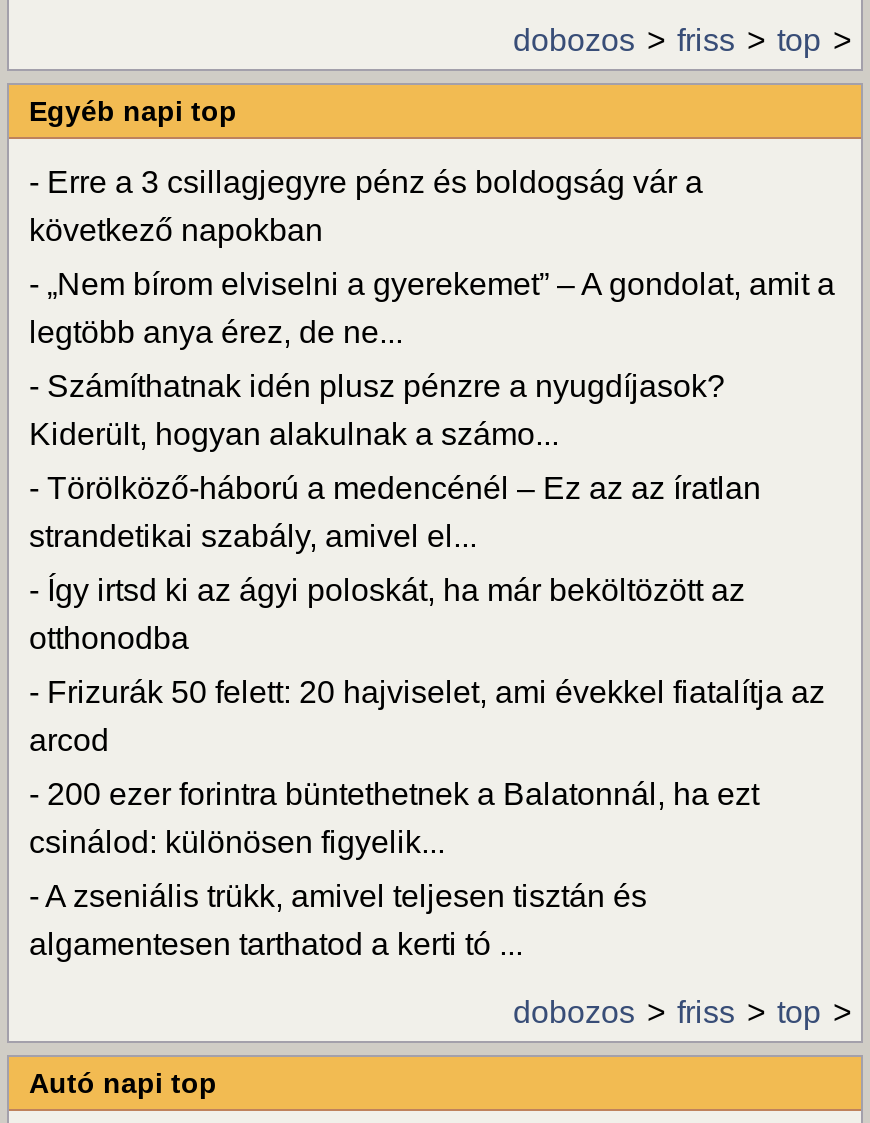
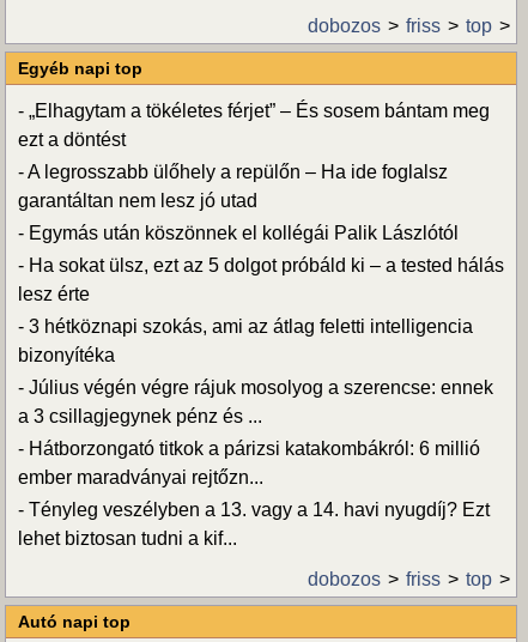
[29,165,703,247] - Erre a 3 csillagjegyre pénz és boldogság vár a | következő napokban -> [18,101,490,150] - „Elhagytam a tökéletes férjet” – És sosem bántam meg | ezt a döntést
[29,267,835,349] - „Nem bírom elviselni a gyerekemet” – A gondolat, amit a | legtöbb anya érez, de ne... -> [18,162,448,211] - A legrosszabb ülőhely a repülőn – Ha ide foglalsz | garantáltan nem lesz jó utad
[29,369,725,451] - Számíthatnak idén plusz pénzre a nyugdíjasok? | Kiderült, hogyan alakulnak a számo... -> [18,223,459,243] - Egymás után köszönnek el kollégái Palik Lászlótól
[29,471,761,553] - Törölköző-háború a medencénél – Ez az az íratlan | strandetikai szabály, amivel el... -> [18,255,504,304] - Ha sokat ülsz, ezt az 5 dolgot próbáld ki – a tested hálás | lesz érte
[29,573,745,655] - Így irtsd ki az ágyi poloskát, ha már beköltözött az | otthonodba -> [18,316,473,365] - 3 hétköznapi szokás, ami az átlag feletti intelligencia | bizonyítéka
[29,675,825,757] - Frizurák 50 felett: 20 hajviselet, ami évekkel fiatalítja az | arcod -> [18,377,493,426] - Július végén végre rájuk mosolyog a szerencse: ennek | a 3 csillagjegynek pénz és ...
[29,777,759,859] - 200 ezer forintra büntethetnek a Balatonnál, ha ezt | csinálod: különösen figyelik... -> [18,438,480,487] - Hátborzongató titkok a párizsi katakombákról: 6 millió | ember maradványai rejtőzn...
[29,879,647,961] - A zseniális trükk, amivel teljesen tisztán és | algamentesen tarthatod a kerti tó ... -> [18,499,490,549] - Tényleg veszélyben a 13. vagy a 14. havi nyugdíj? Ezt | lehet biztosan tudni a kif...

